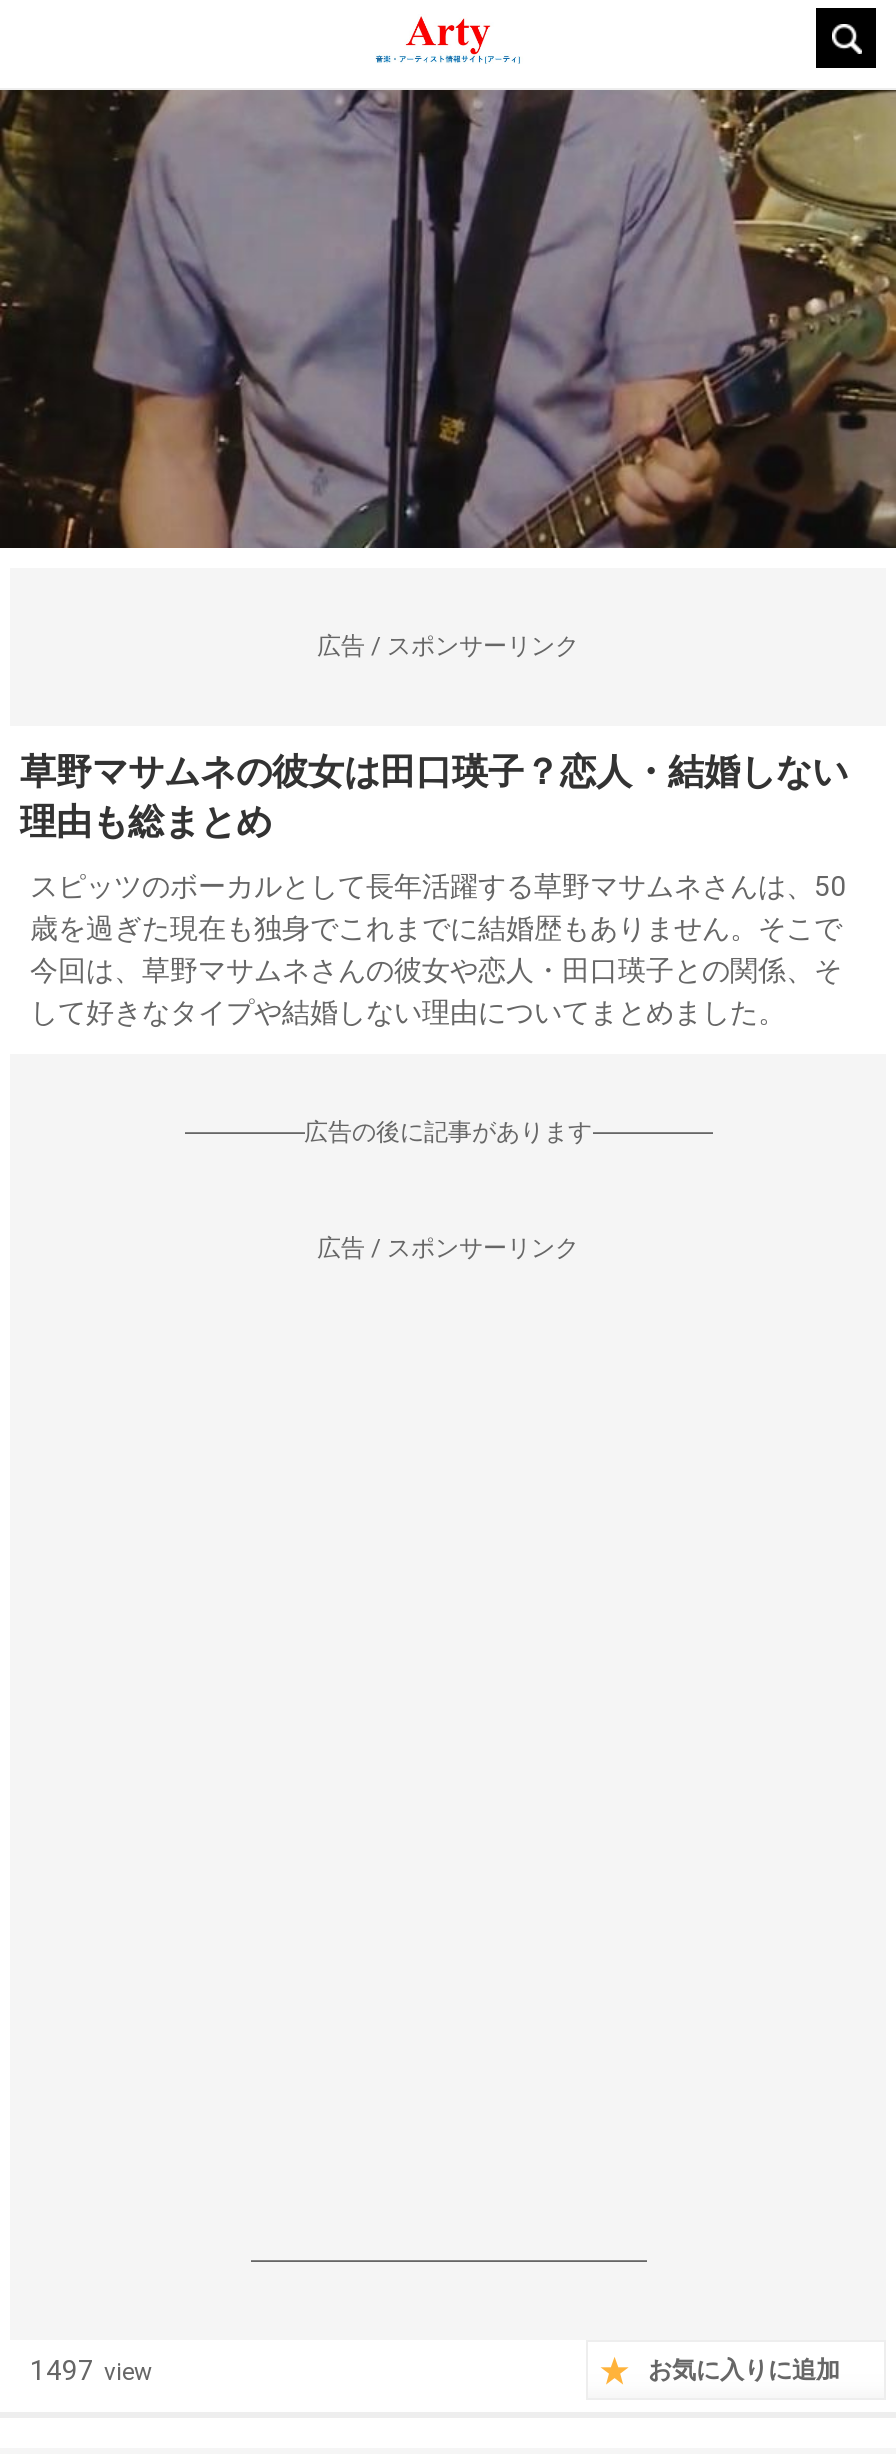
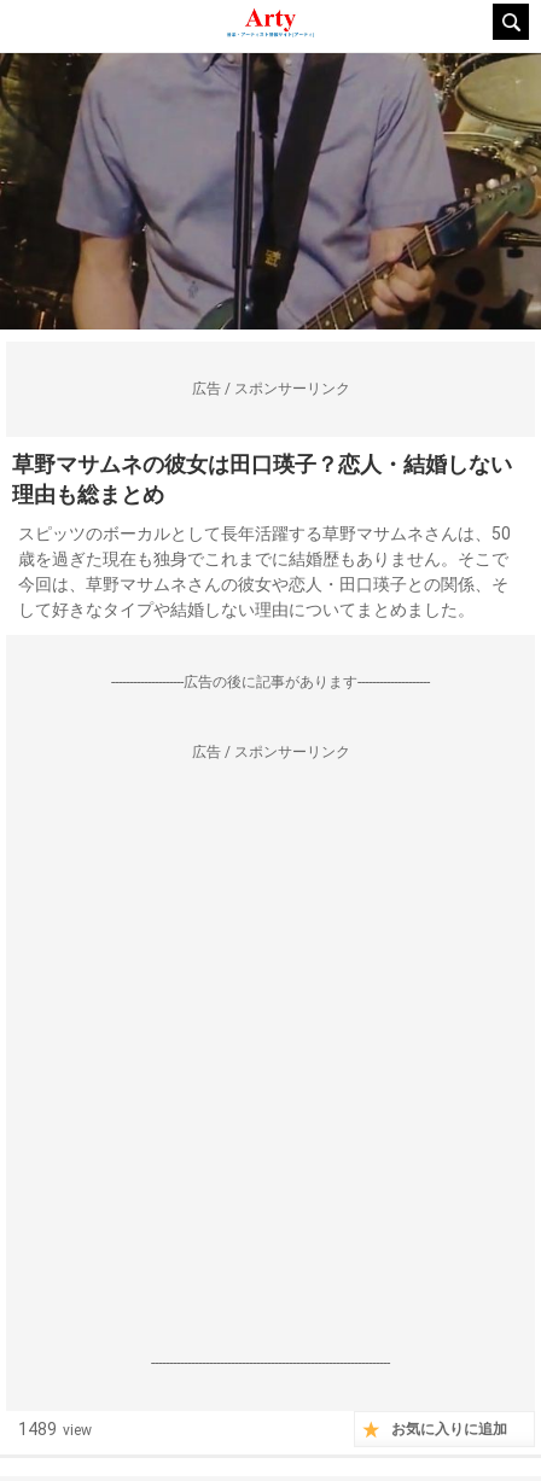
[30,2354,152,2386] 1497 view -> [18,1419,92,1439] 1489 view

